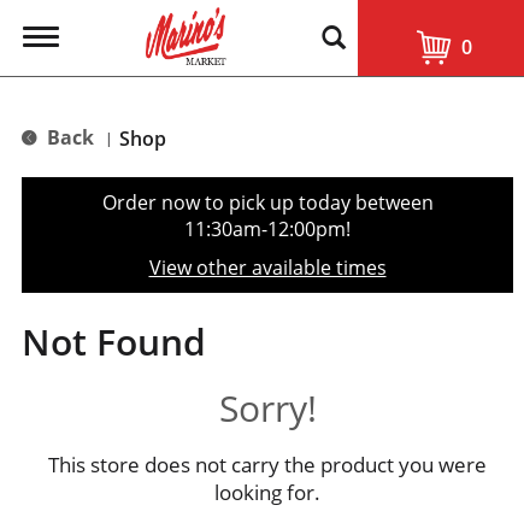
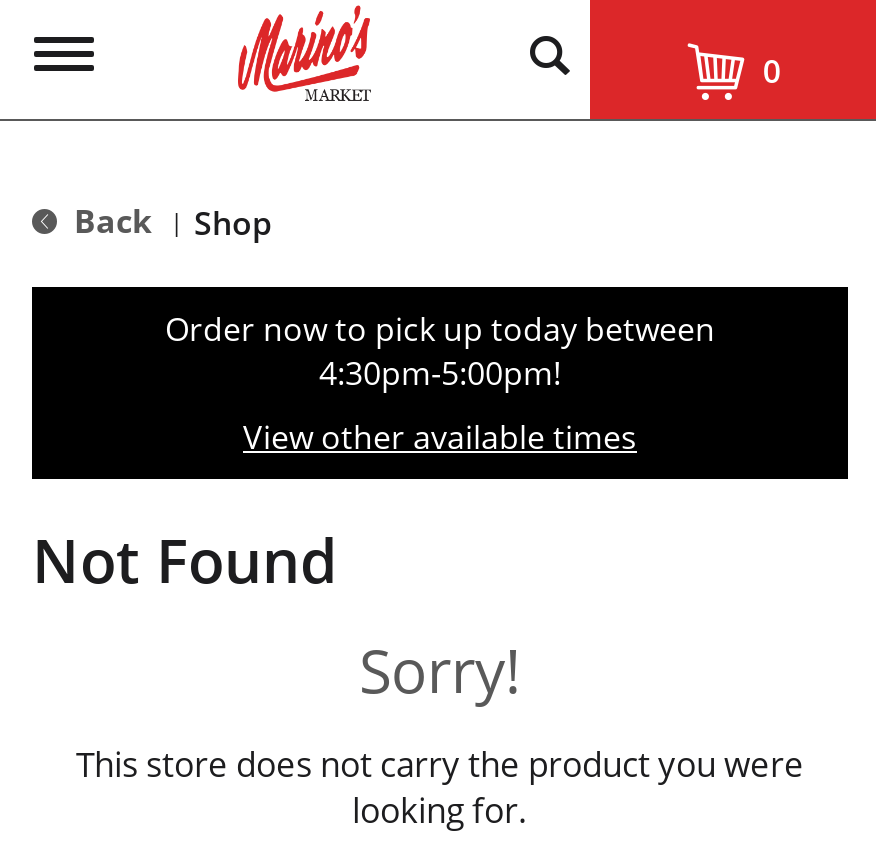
[184,216,351,242] 11:30am-12:00pm! -> [319,351,561,395] 4:30pm-5:00pm!

